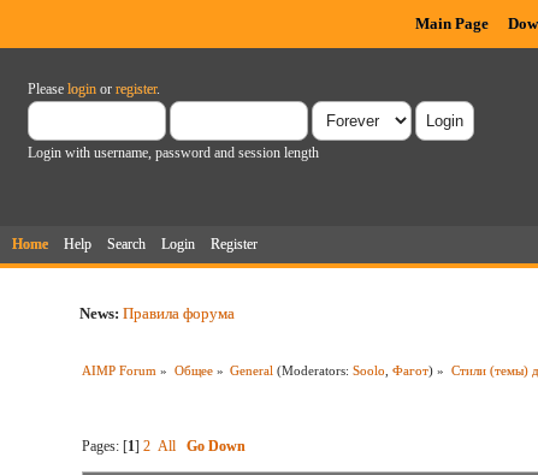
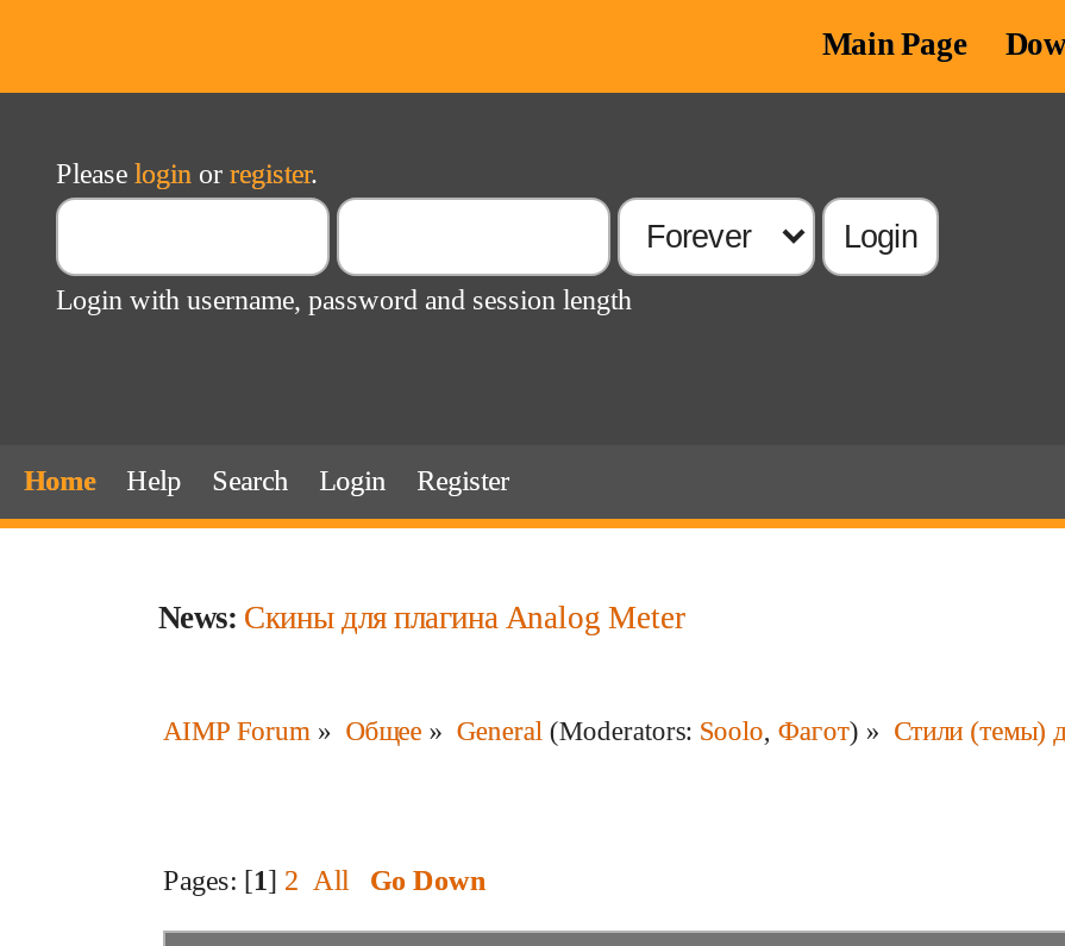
[79,304,235,322] News: Правила форума -> [158,600,684,635] News: Скины для плагина Analog Meter

